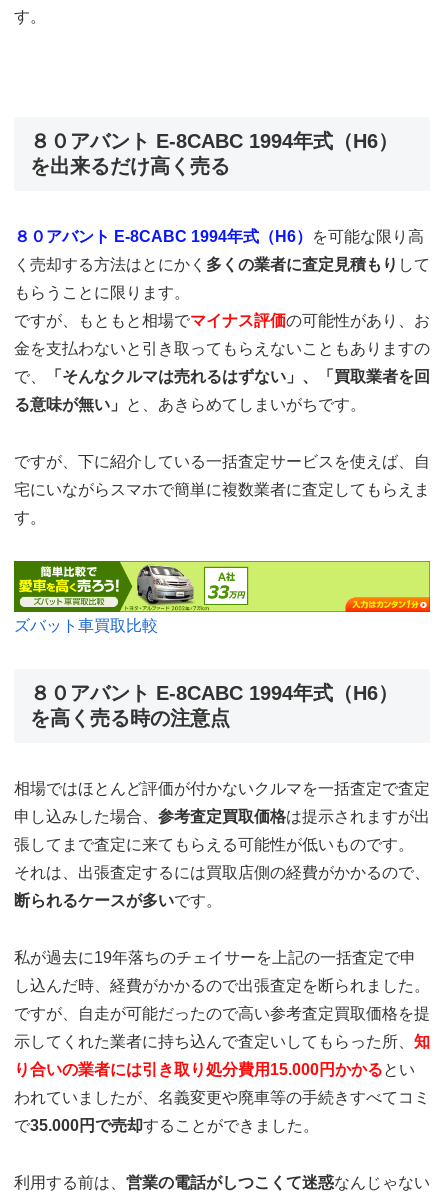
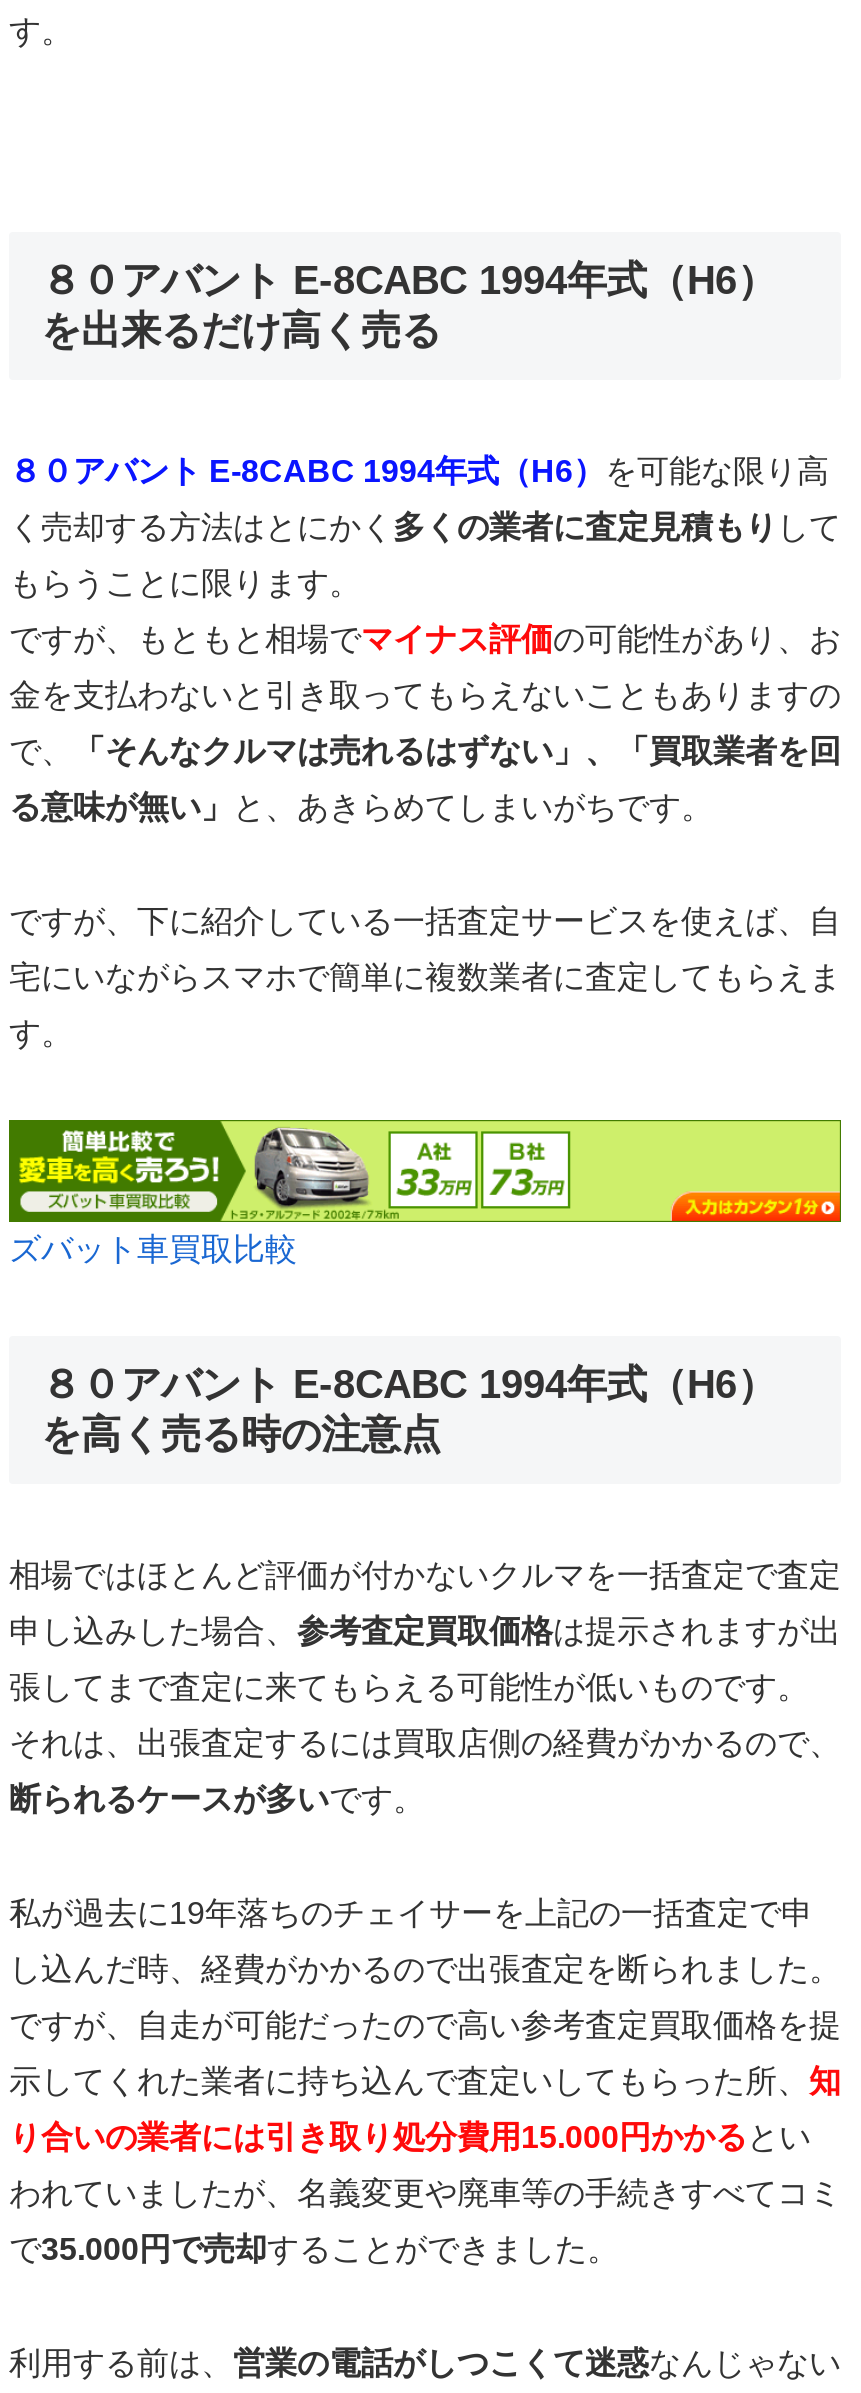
none -> [481,1130,573,1210] [image]

